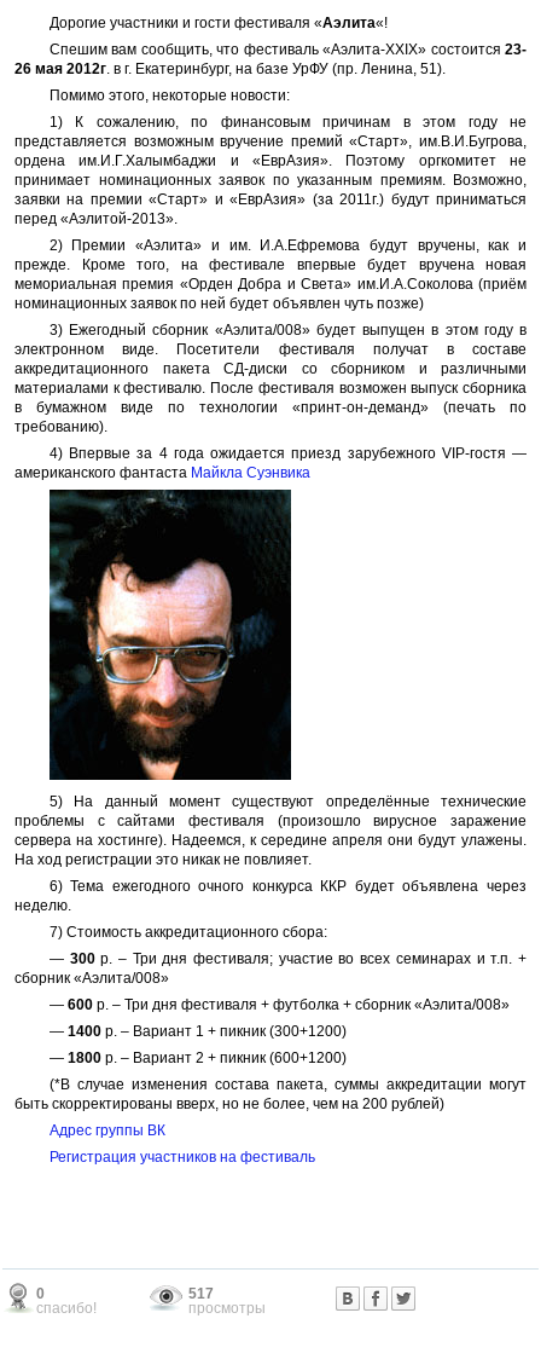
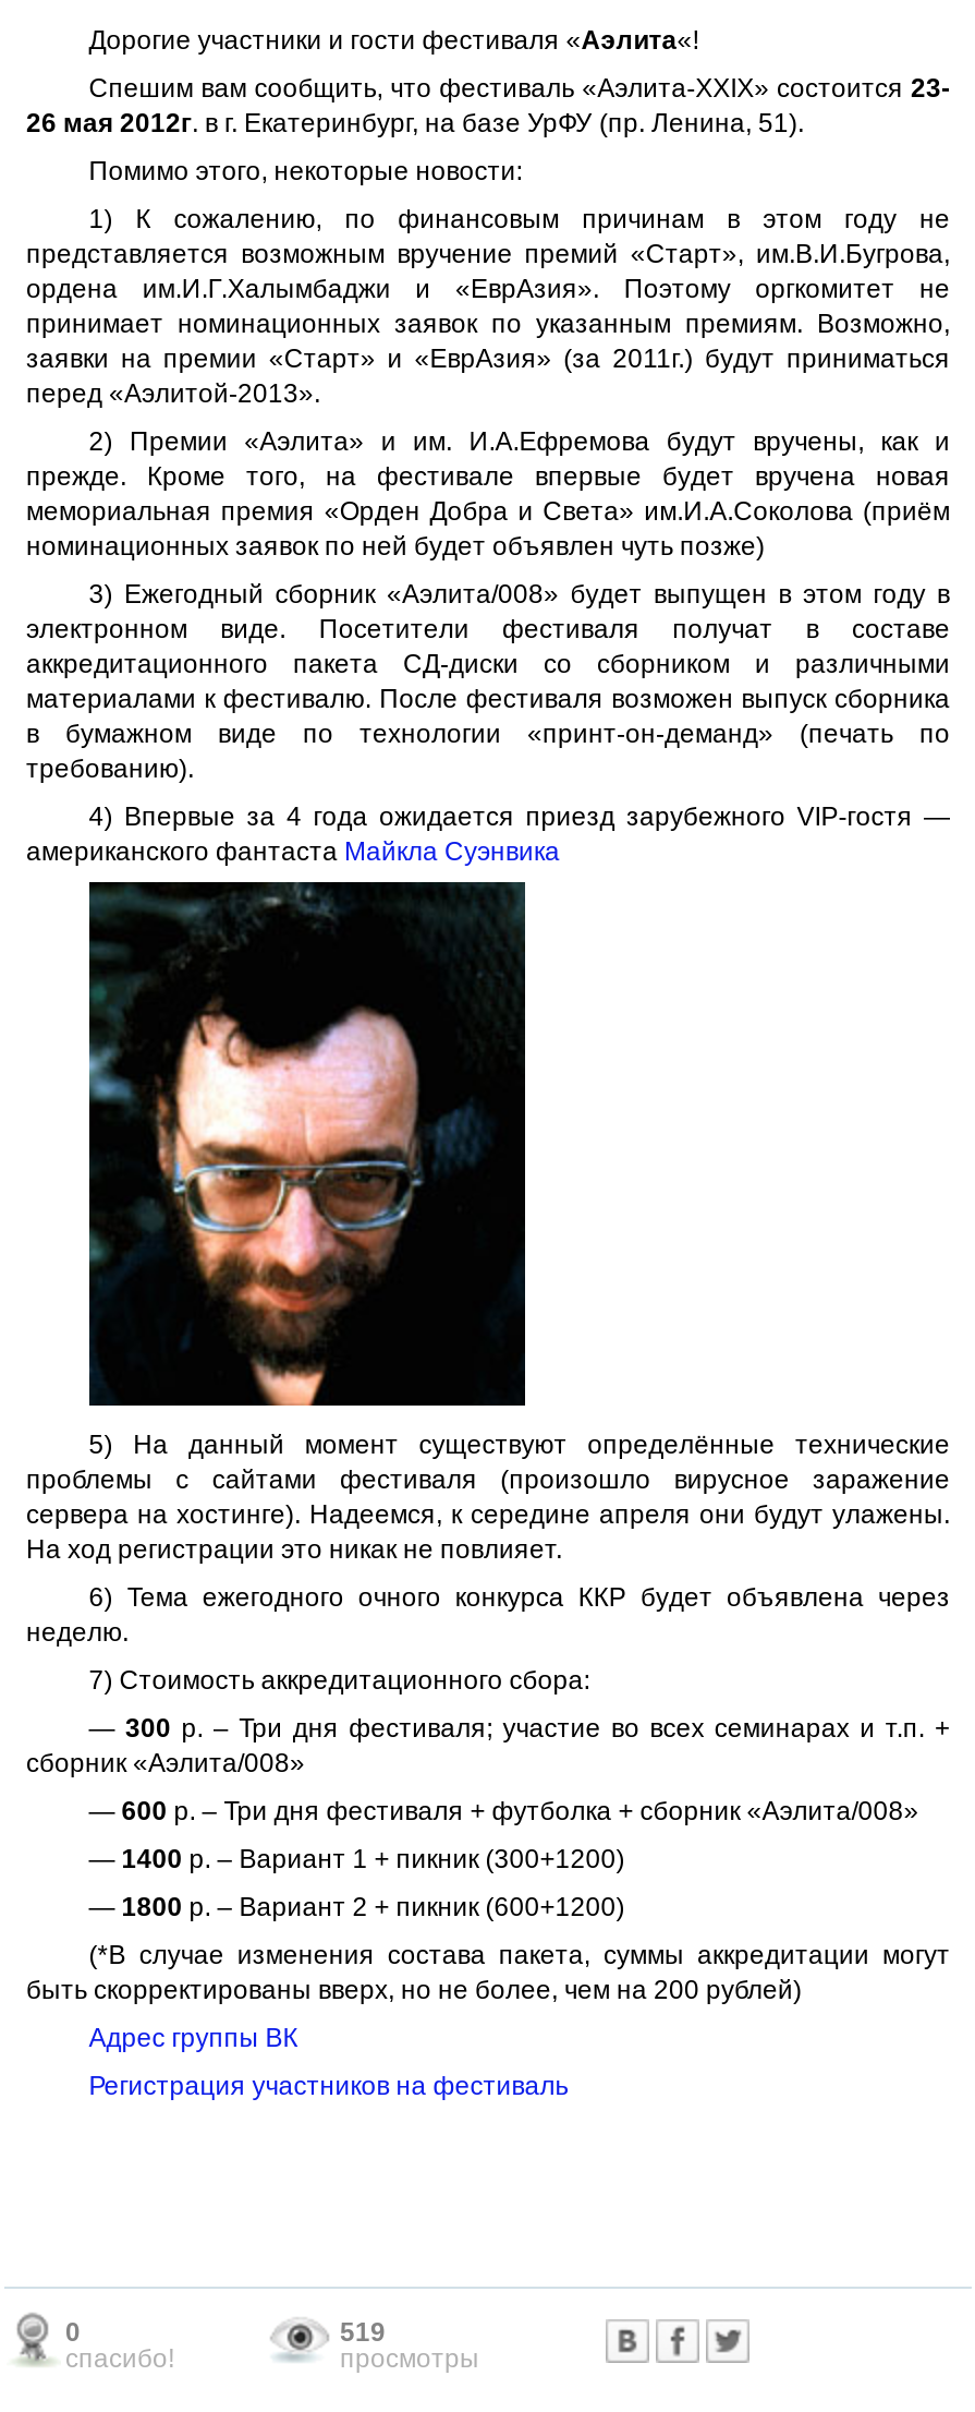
[188,1285,214,1302] 517 -> [340,2317,386,2348] 519

